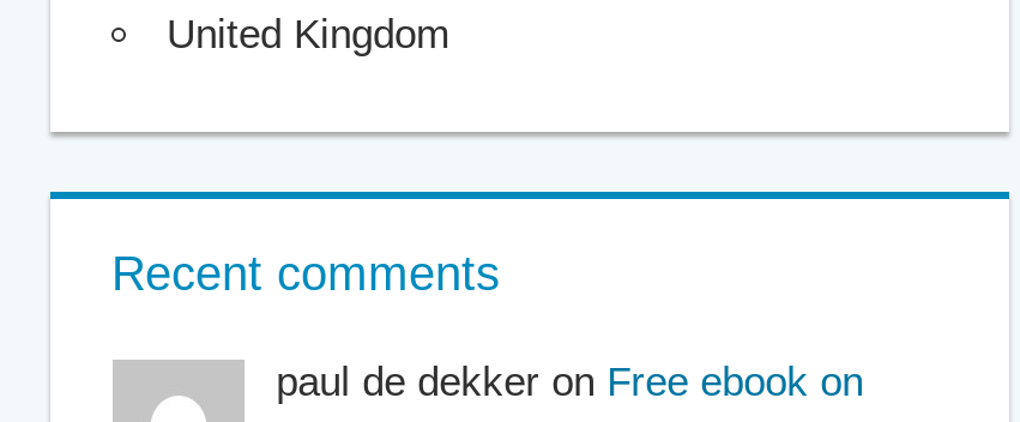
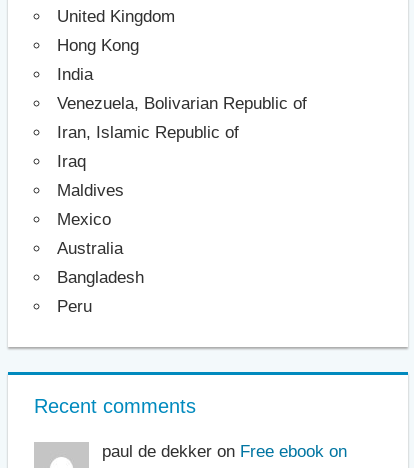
none -> [56,36,306,316] Hong Kong | India | Venezuela, Bolivarian Republic of | Iran, Islamic Republic of | Iraq | Maldives | Mexico | Australia | Bangladesh | Peru

